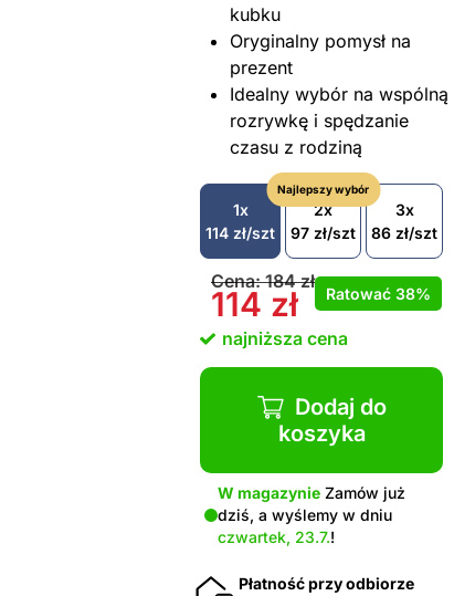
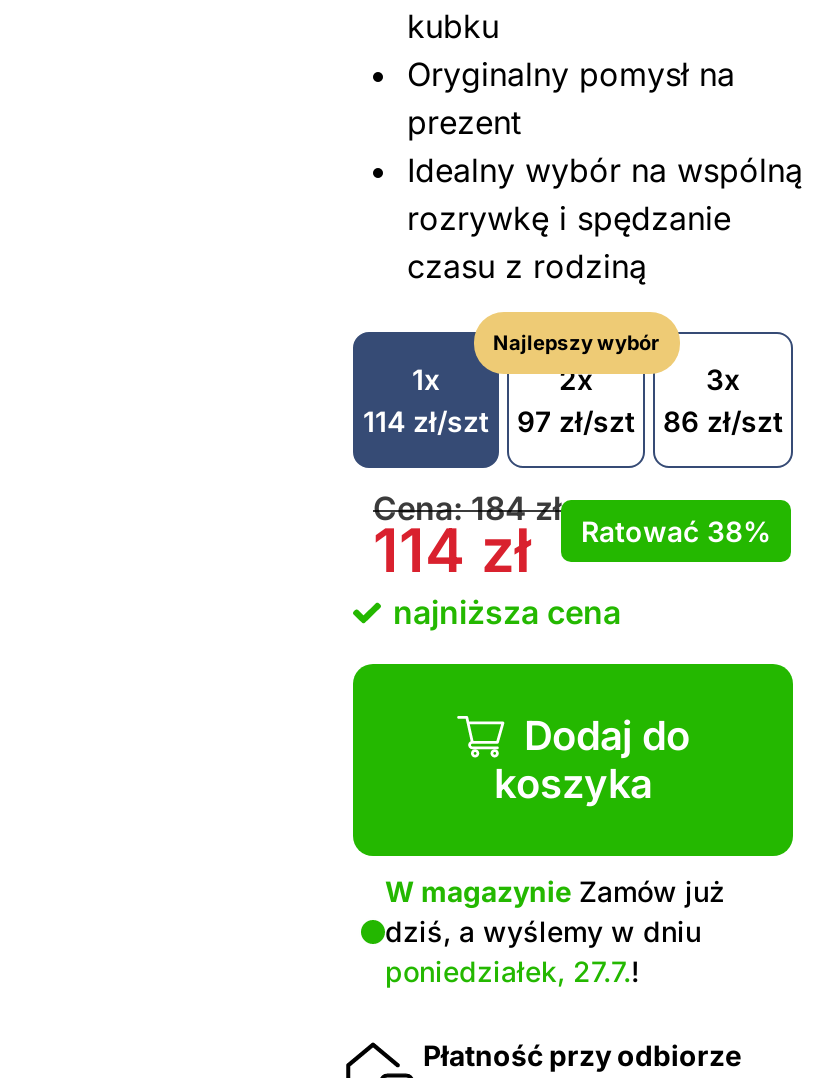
[218,528,335,546] czwartek, 23.7.! -> [385,954,639,988] poniedziałek, 27.7.!

